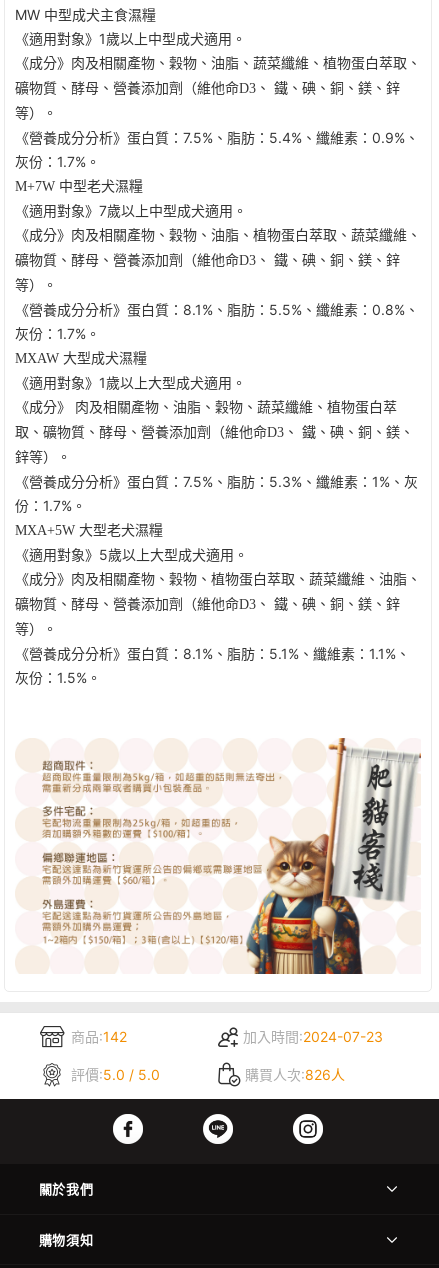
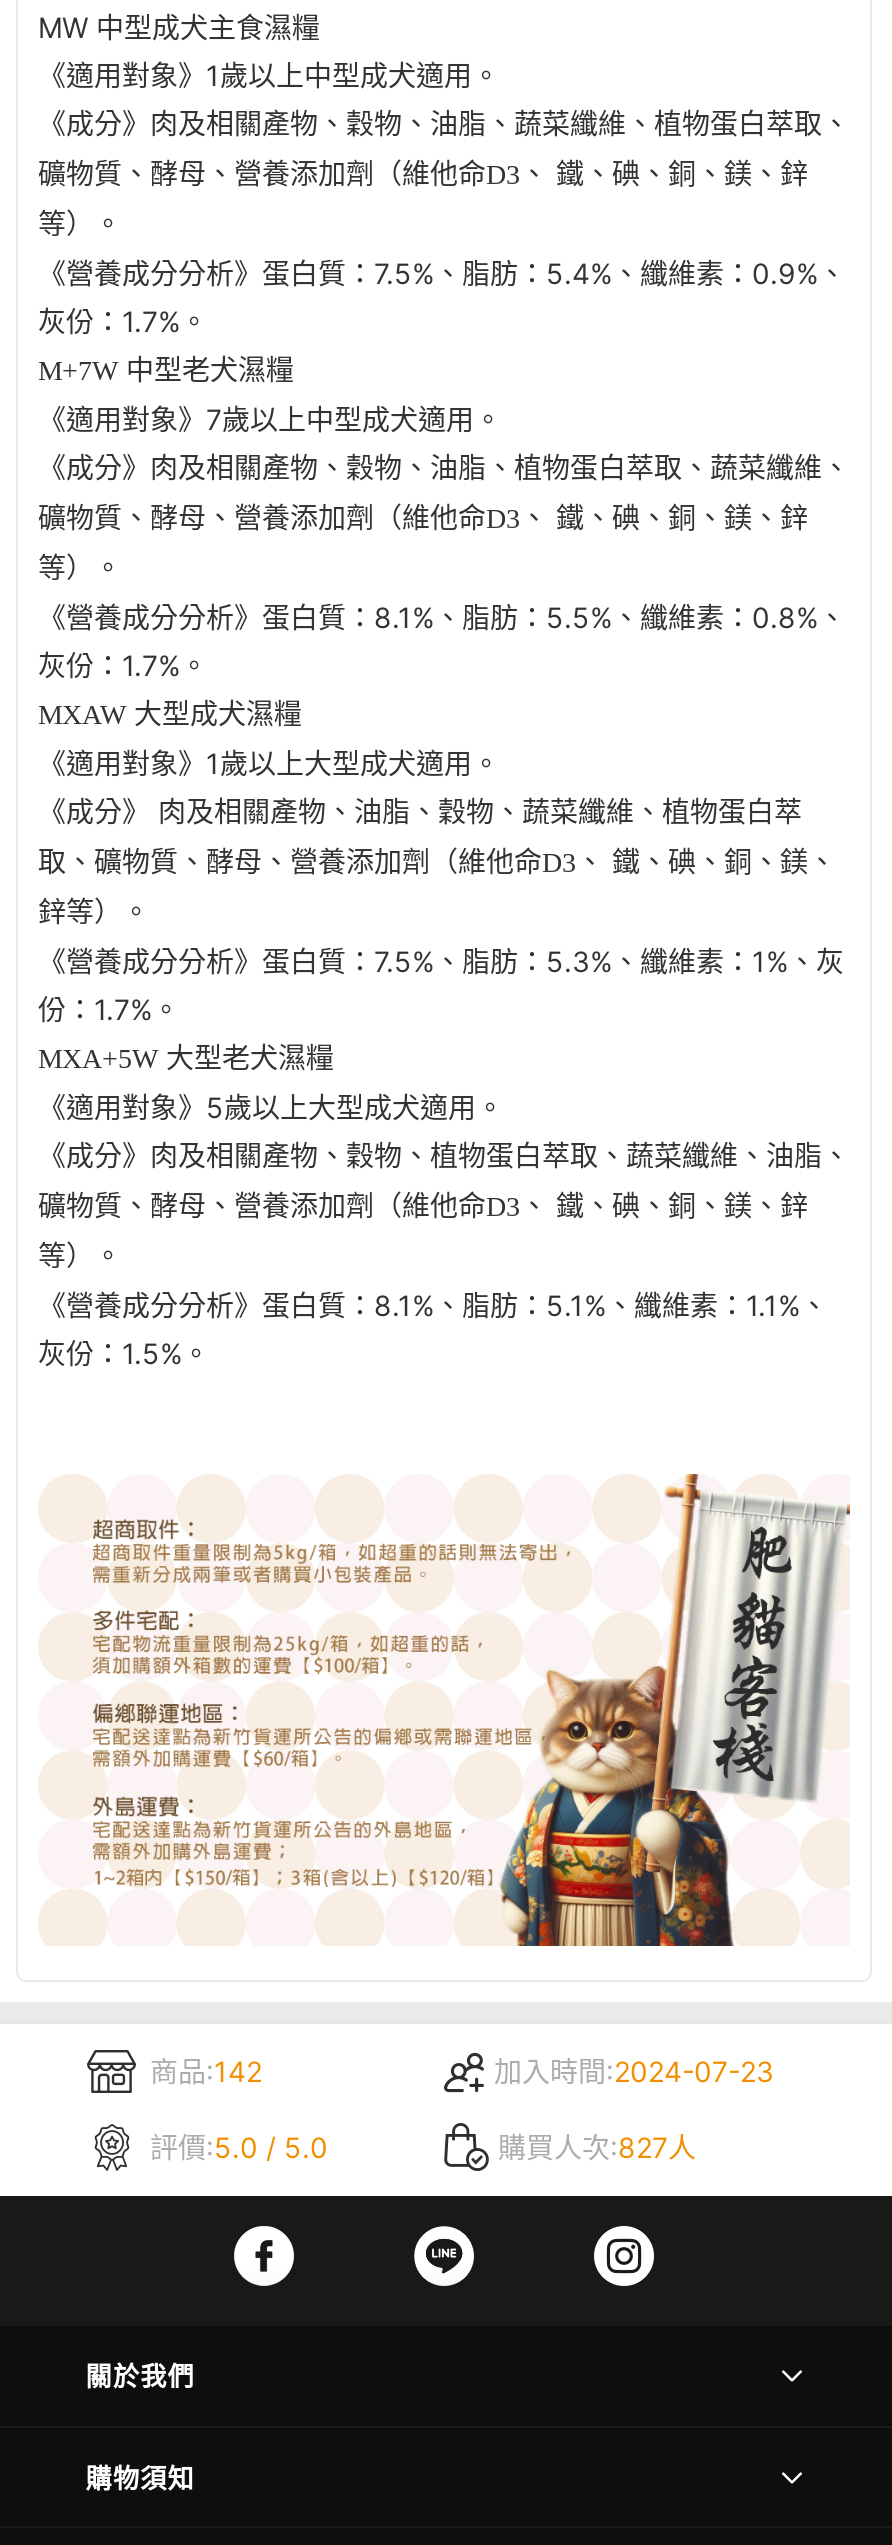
[245,1066,345,1083] 購買人次:826人 -> [498,2130,696,2164] 購買人次:827人

